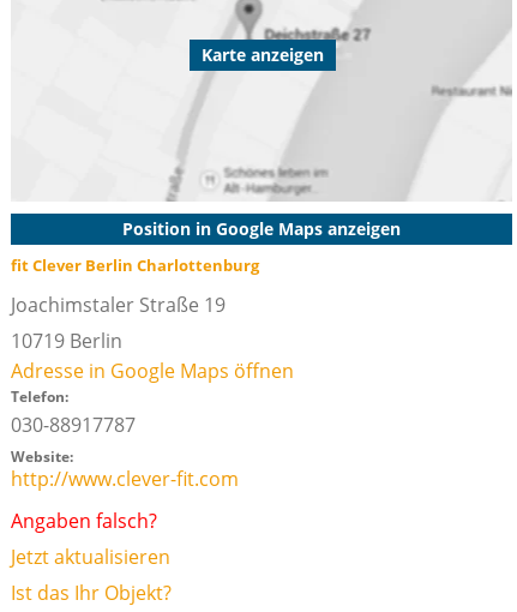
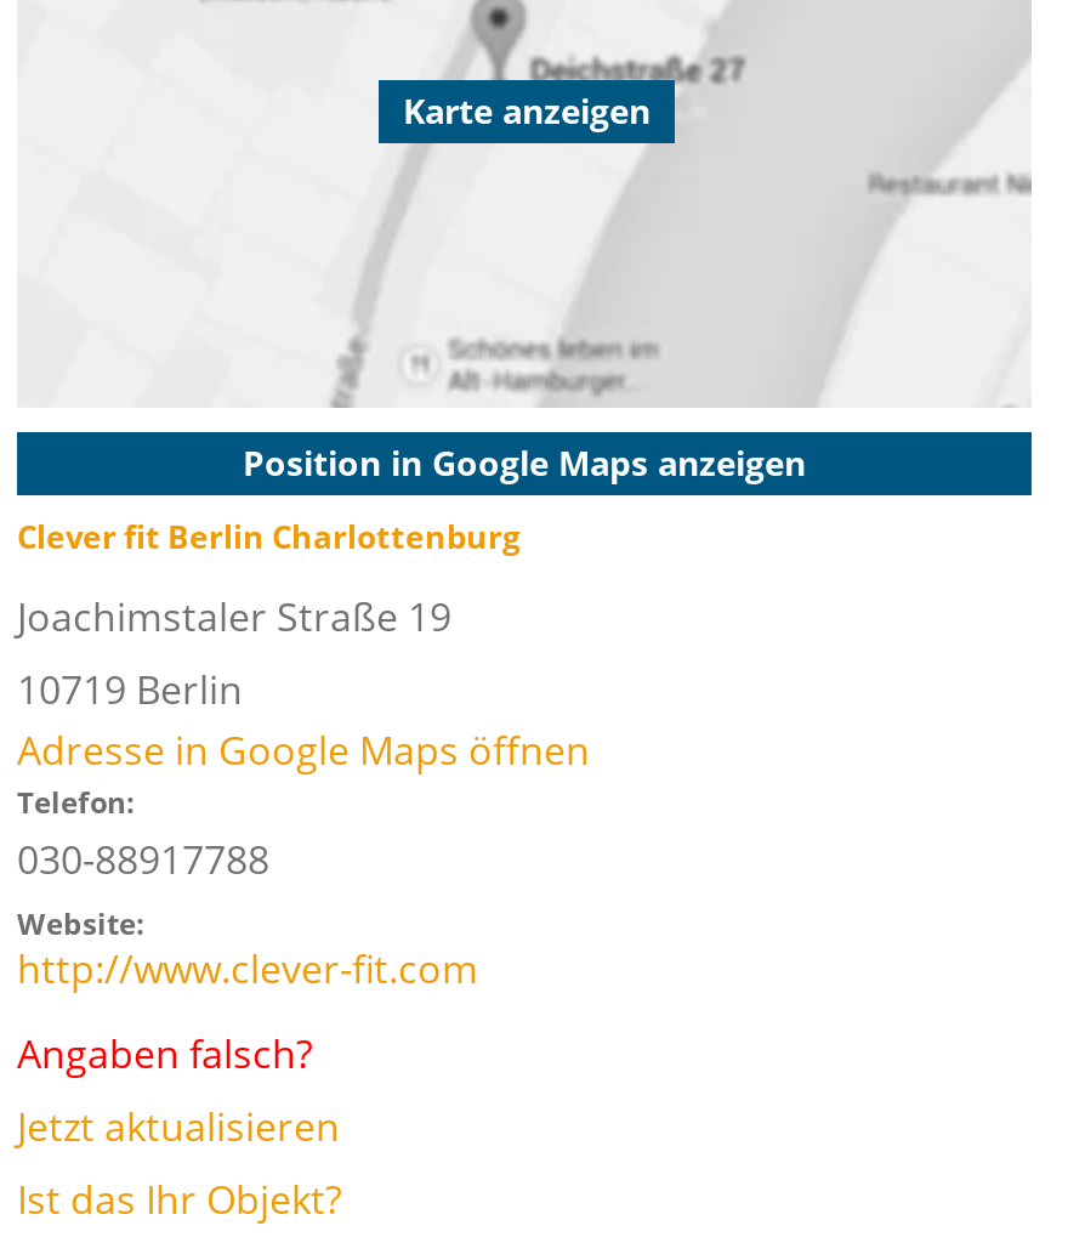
[11,254,259,276] fit Clever Berlin Charlottenburg -> [17,515,519,558] Clever fit Berlin Charlottenburg
[11,412,136,438] 030-88917787 -> [17,833,269,886] 030-88917788

